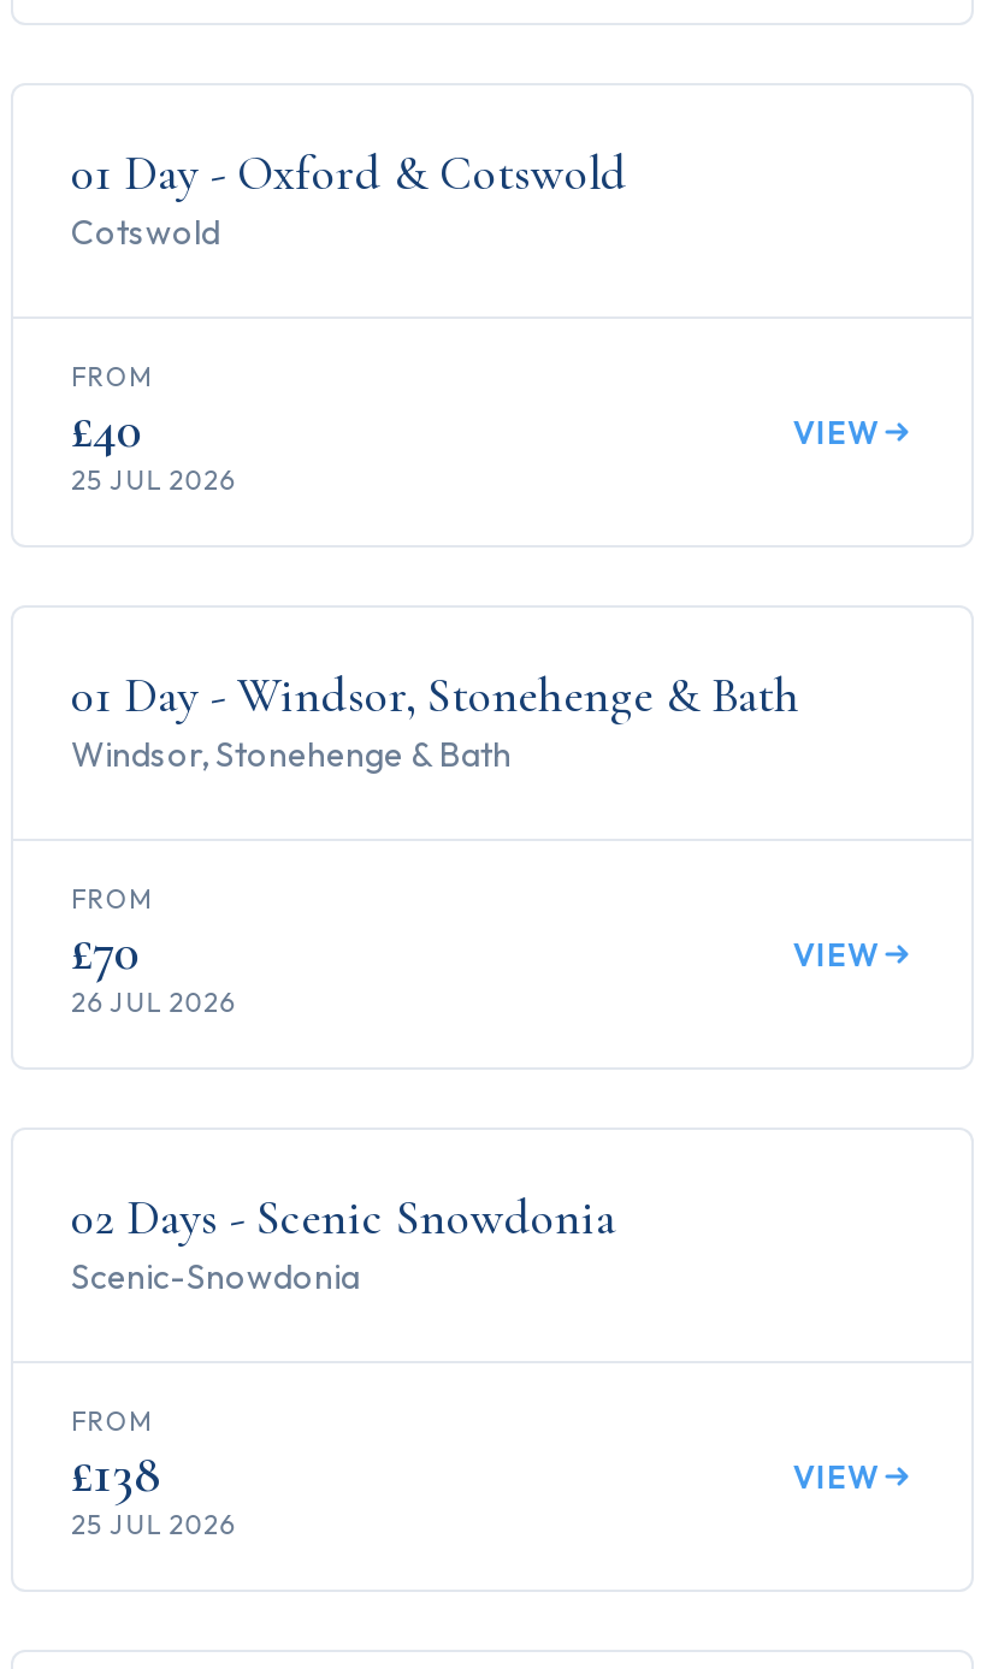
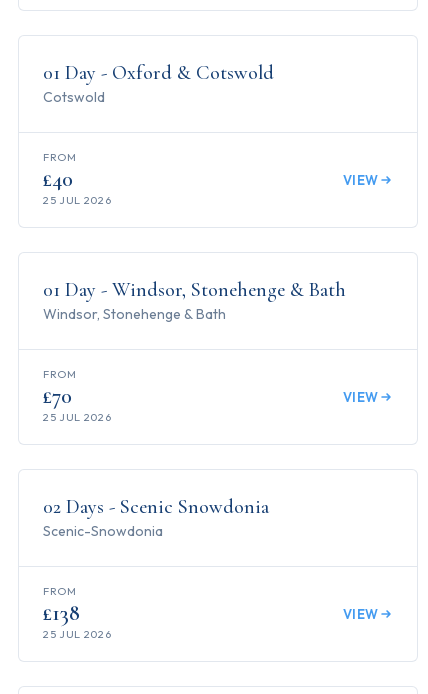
[71,986,235,1019] 26 JUL 2026 -> [43,410,111,424] 25 JUL 2026

